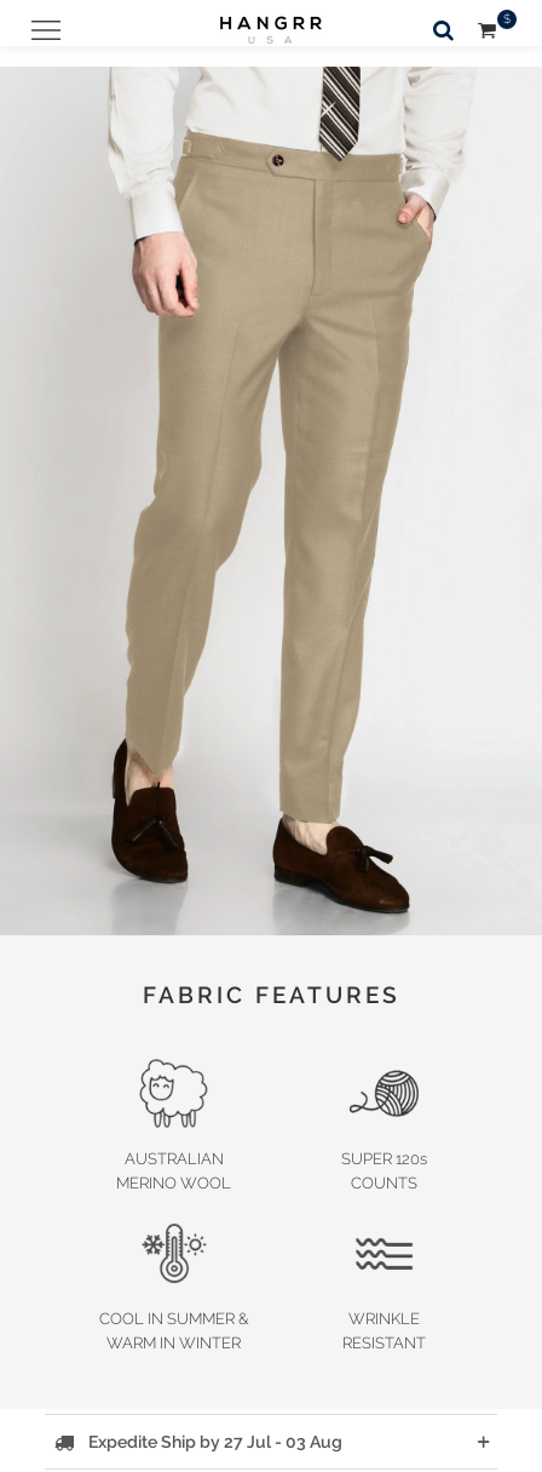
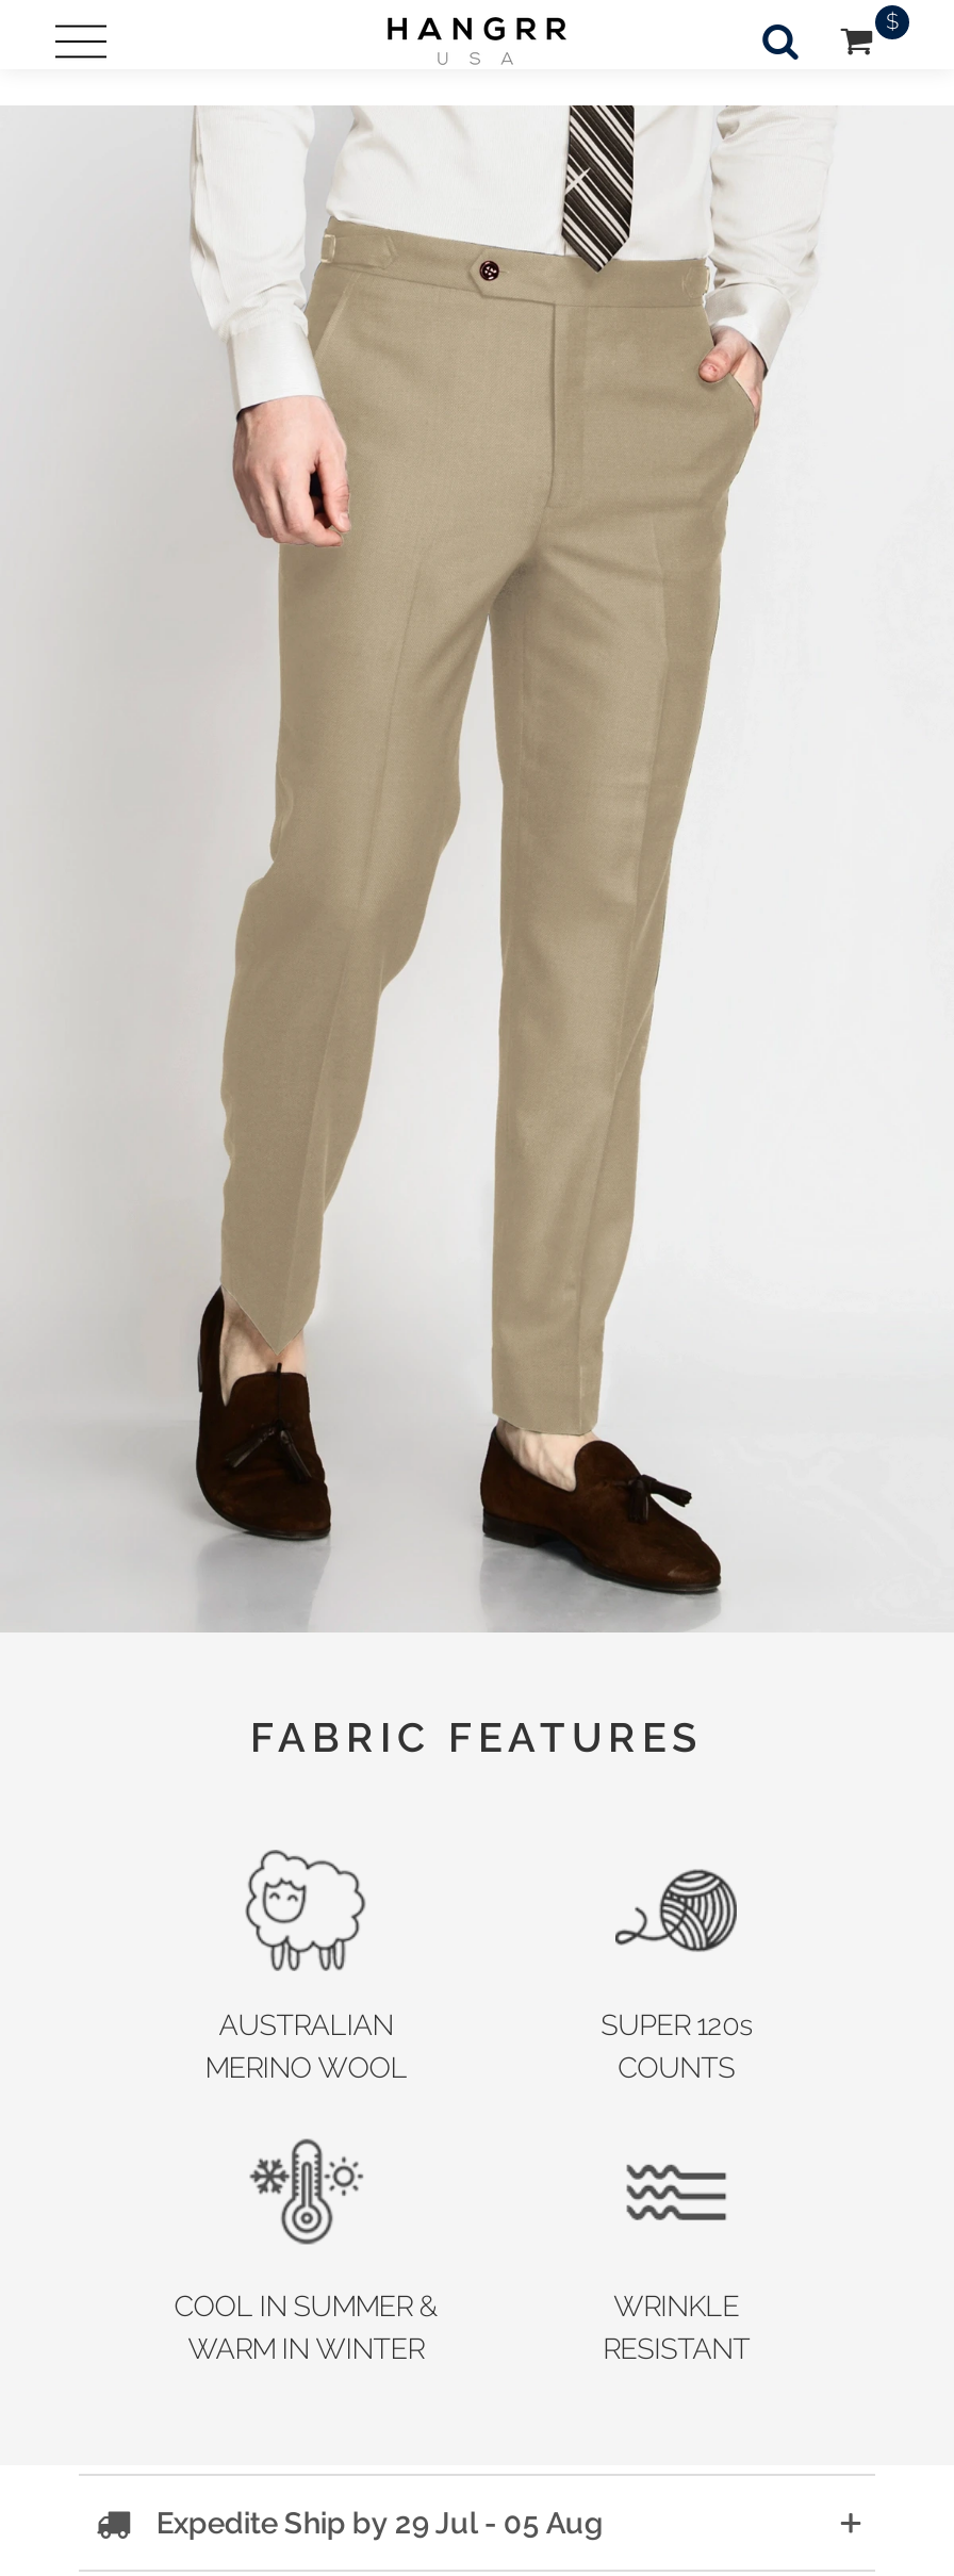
[89,1432,343,1452] Expedite Ship by 27 Jul - 03 Aug -> [156,2506,603,2540] Expedite Ship by 29 Jul - 05 Aug

